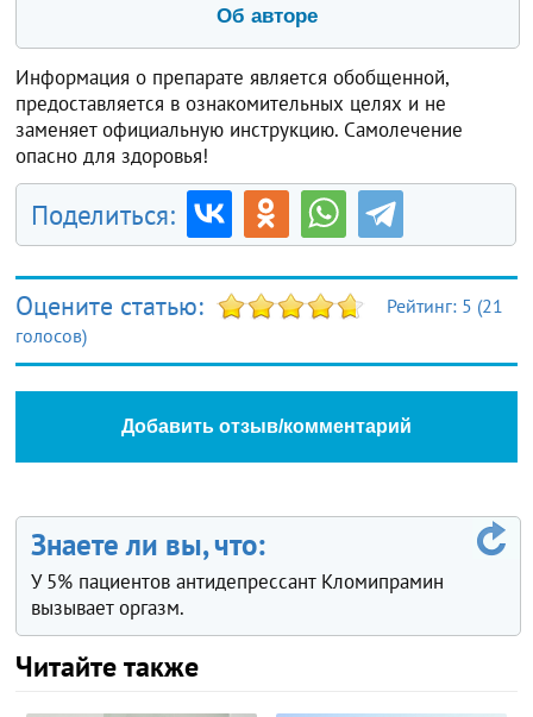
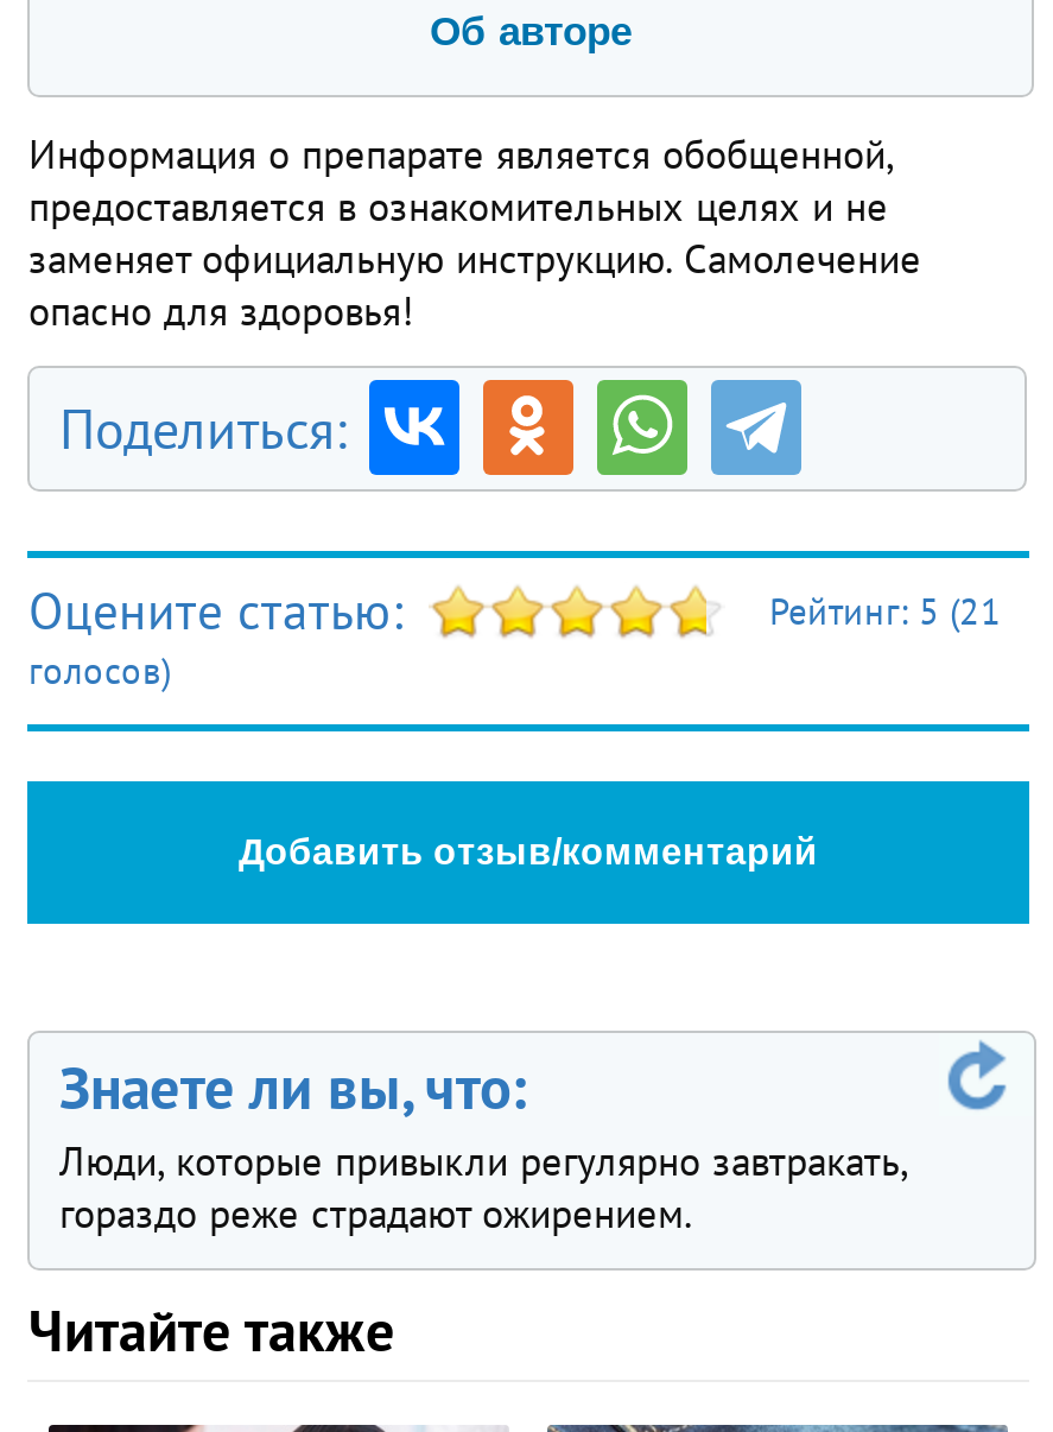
[32,568,444,620] У 5% пациентов антидепрессант Кломипрамин | вызывает оргазм. -> [59,1134,907,1238] Люди, которые привыкли регулярно завтракать, | гораздо реже страдают ожирением.

